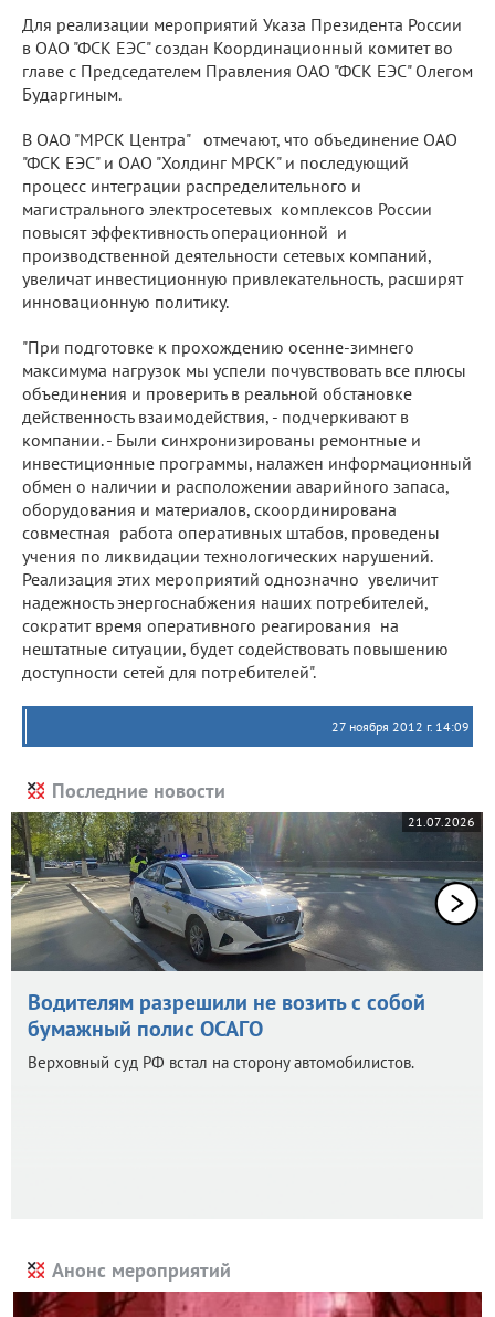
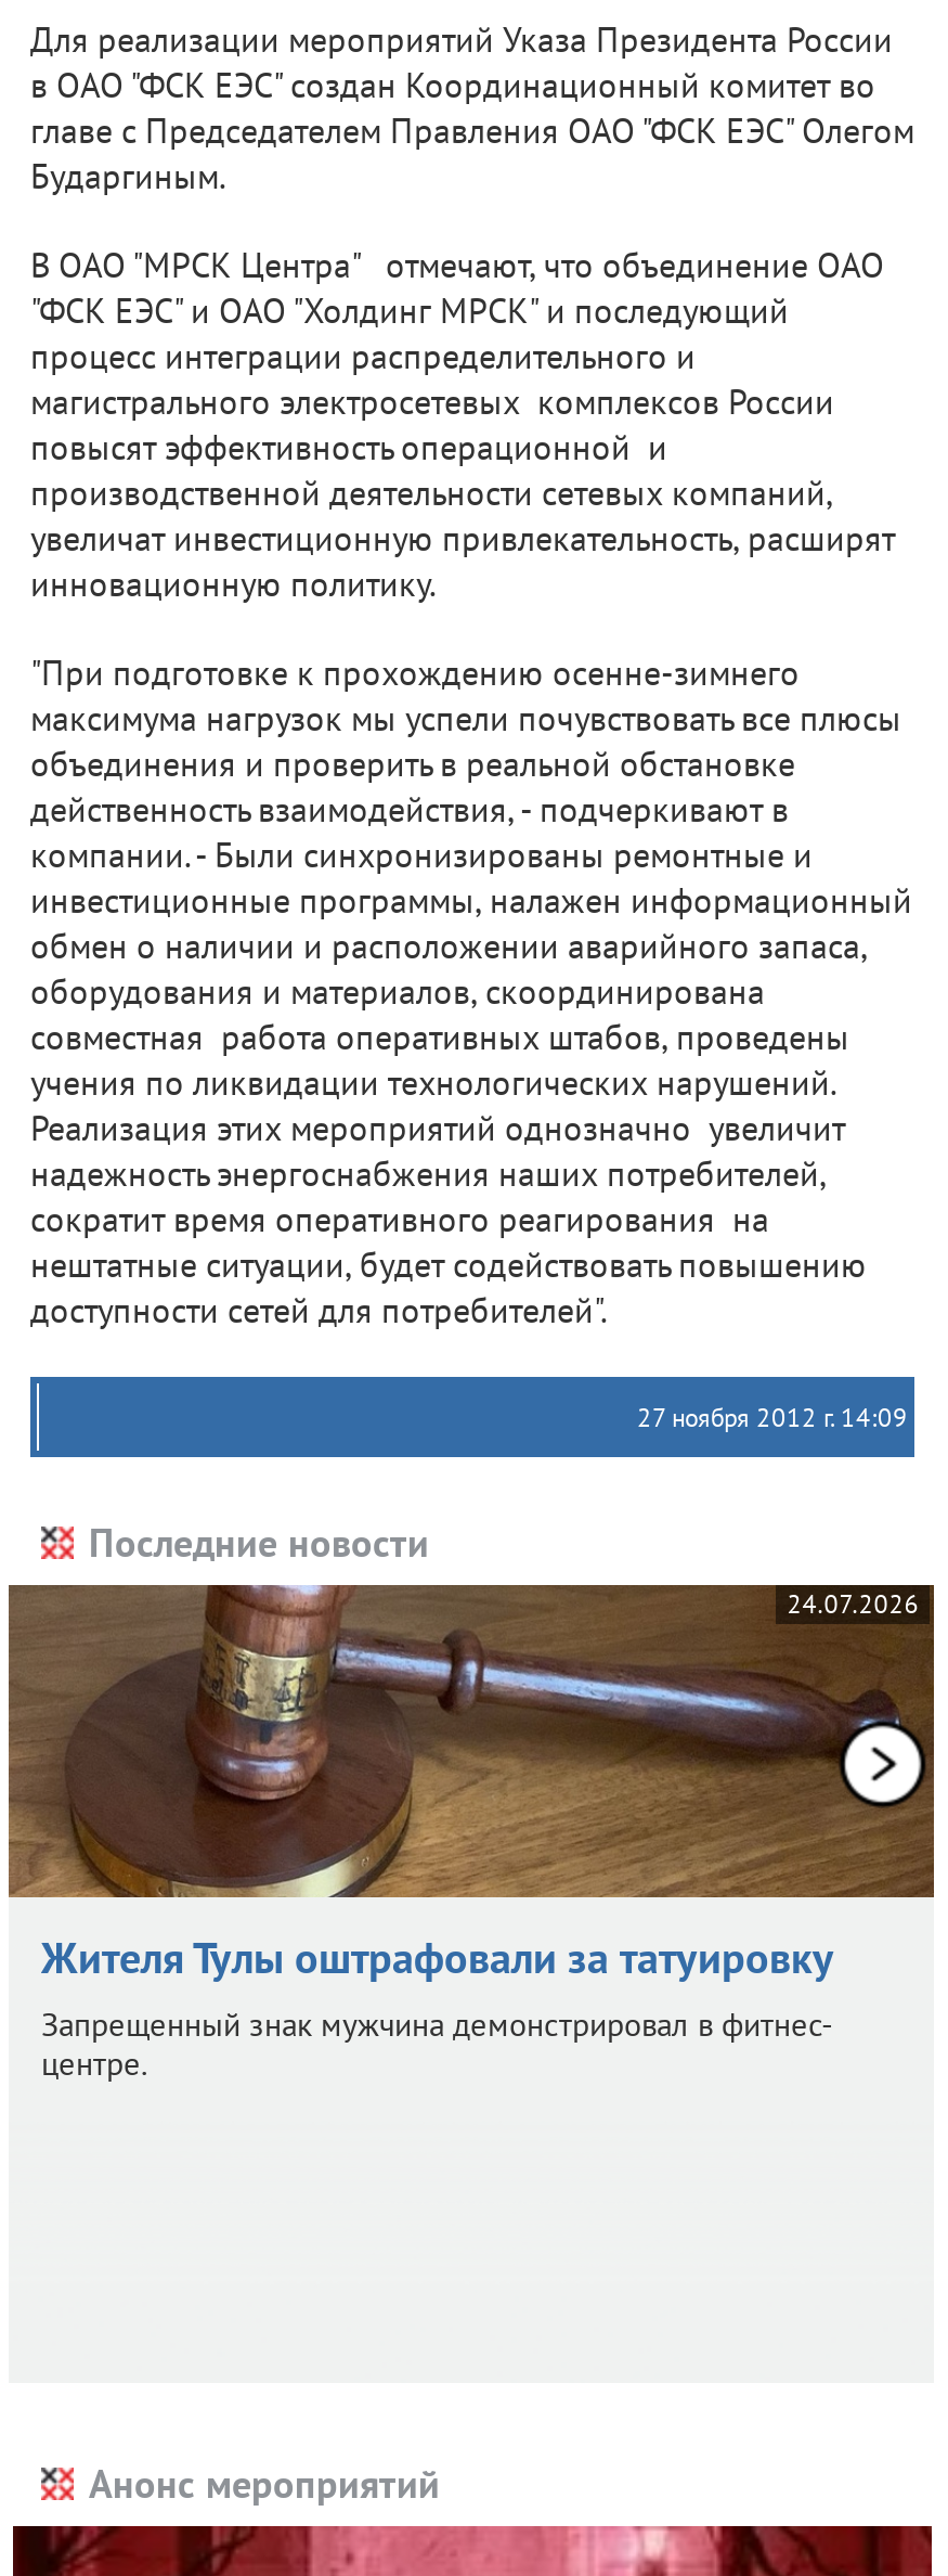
[11,811,484,972] [image] | 21.07.2026 -> [9,1583,936,1899] [image] | 24.07.2026
[28,988,425,1073] Водителям разрешили не возить с собой | бумажный полис ОСАГО | Верховный суд РФ встал на сторону автомобилистов. -> [41,1930,834,2084] Жителя Тулы оштрафовали за татуировку | Запрещенный знак мужчина демонстрировал в фитнес- | центре.

